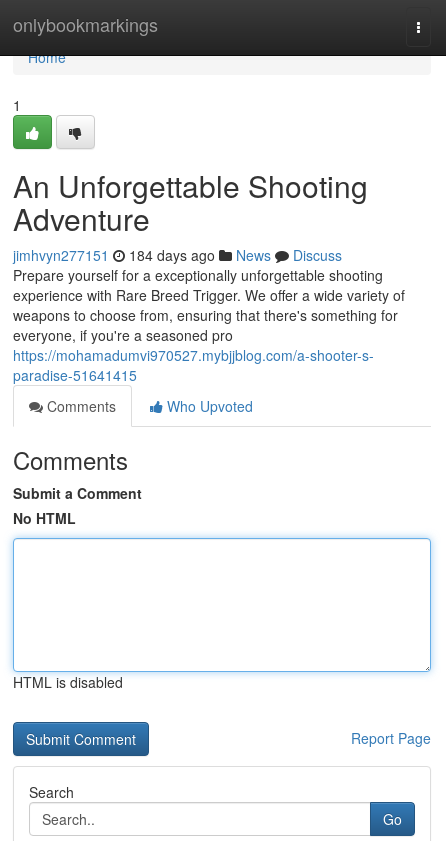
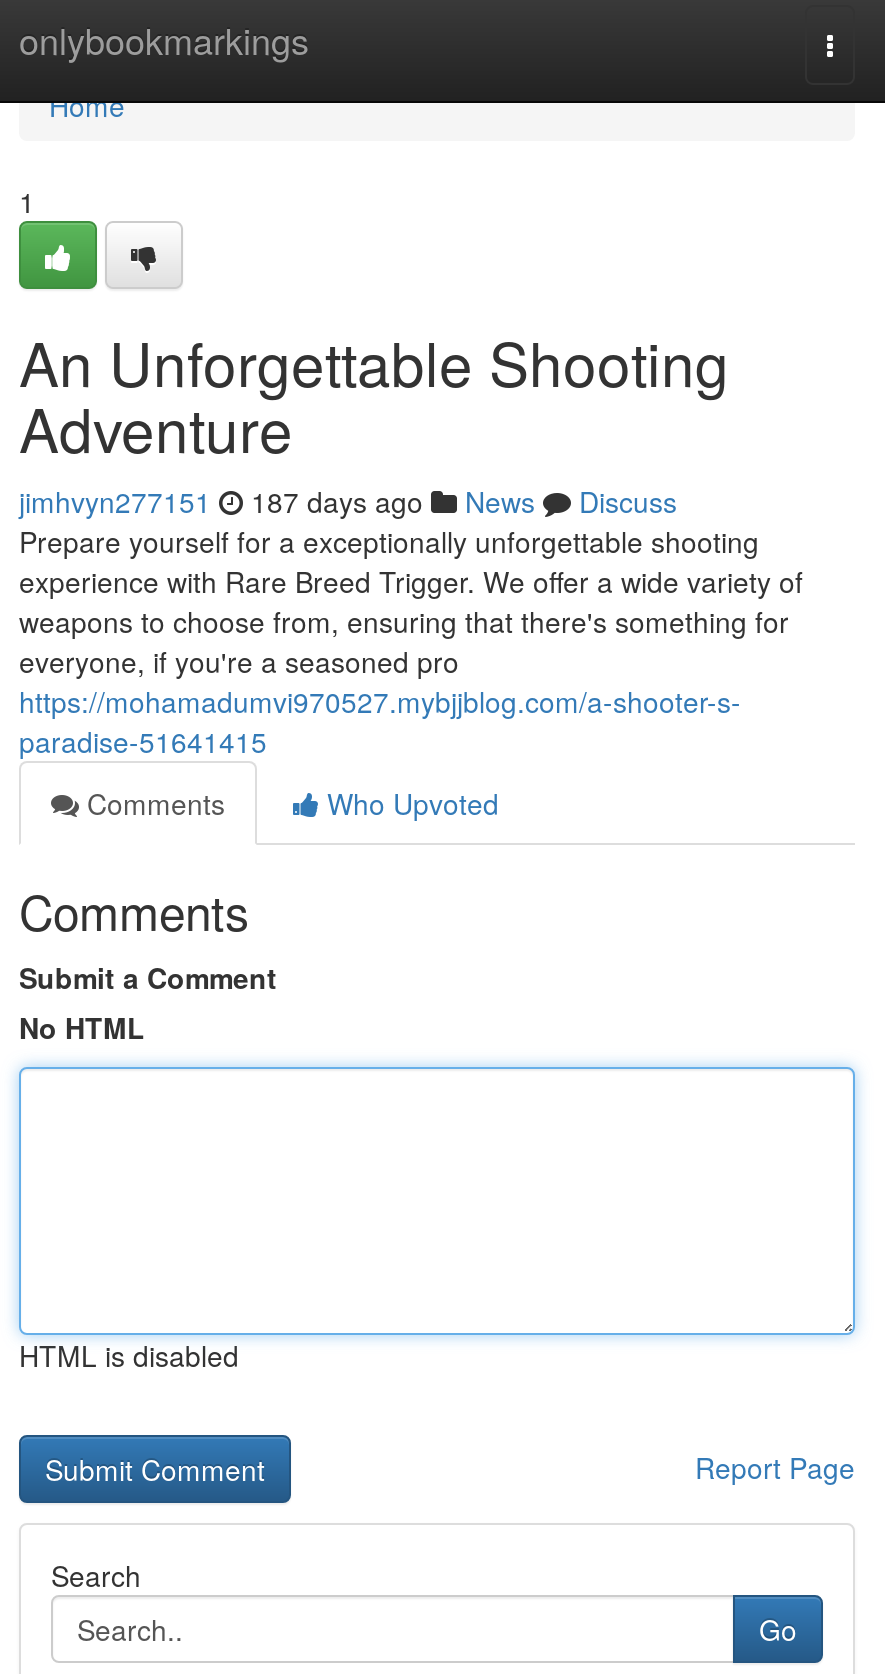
[13,245,342,265] jimhvyn277151 184 days ago News Discuss -> [19,481,677,521] jimhvyn277151 187 days ago News Discuss

